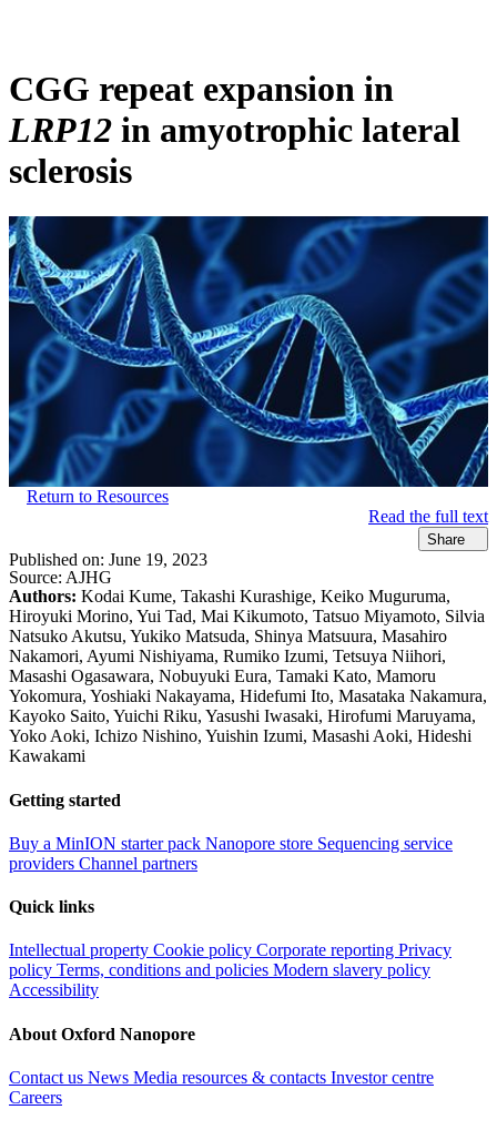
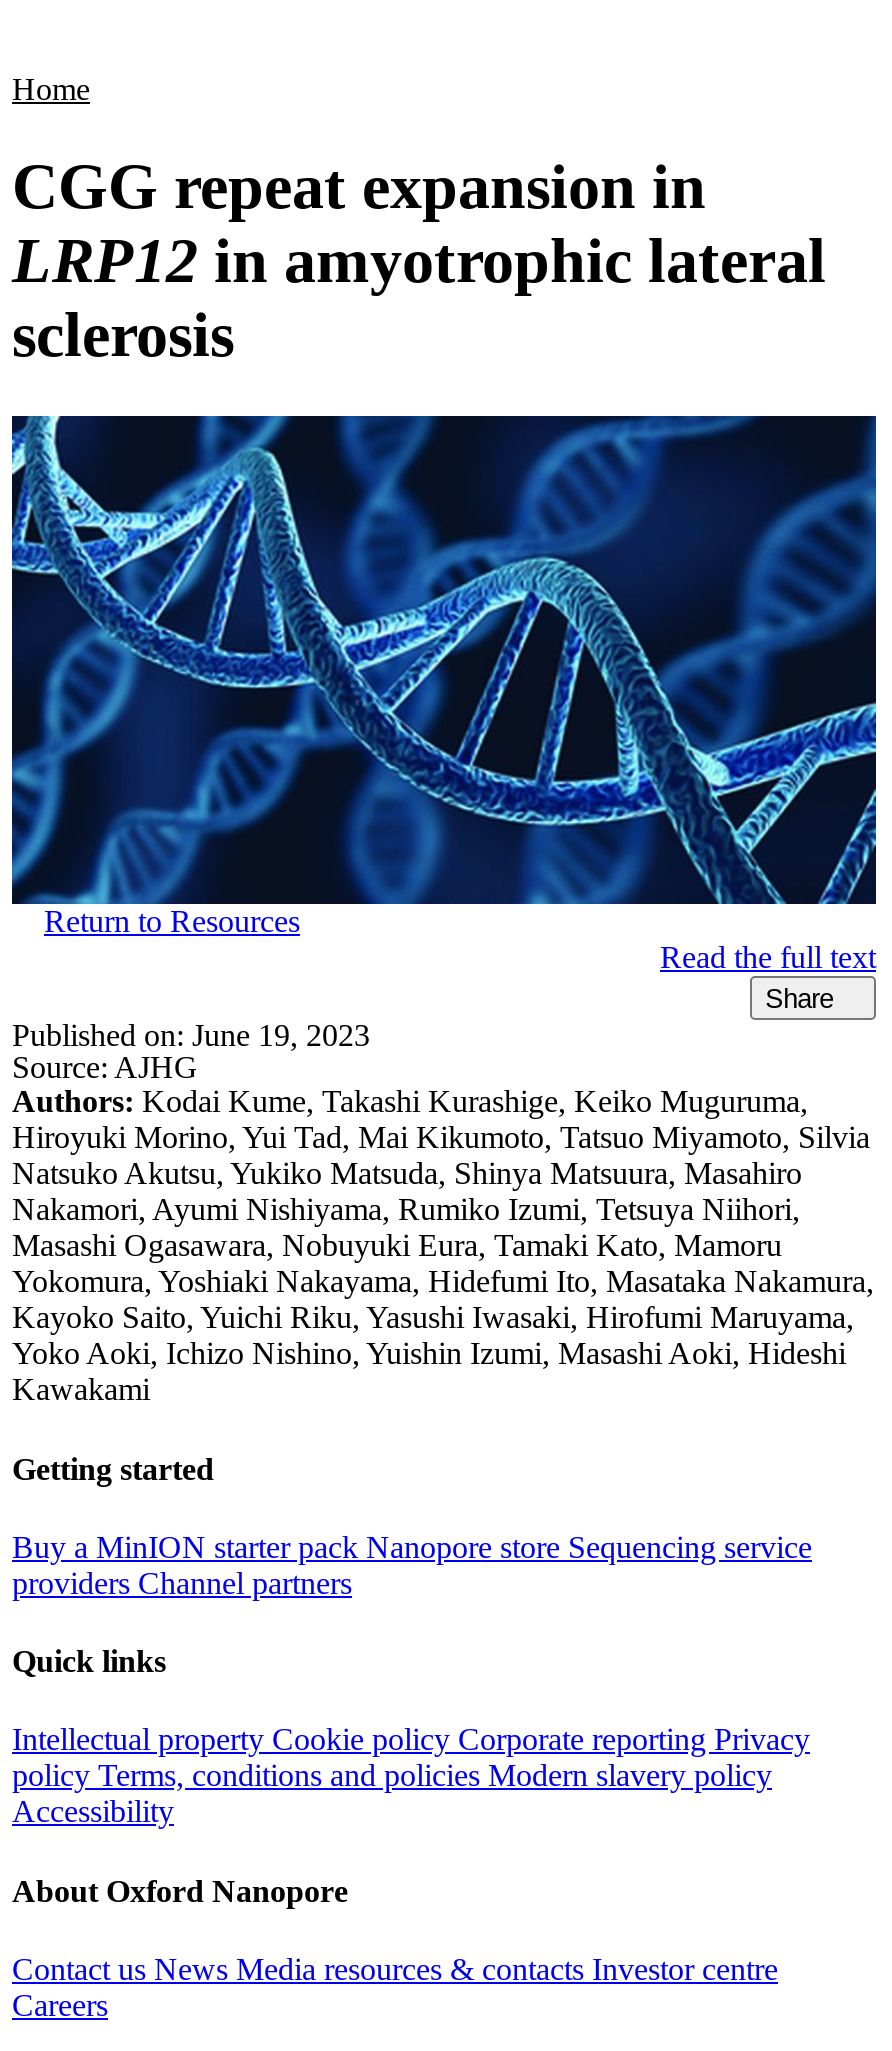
none -> [12,72,90,106] Home

